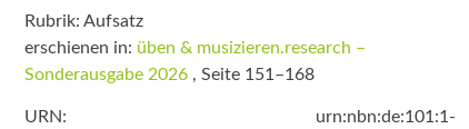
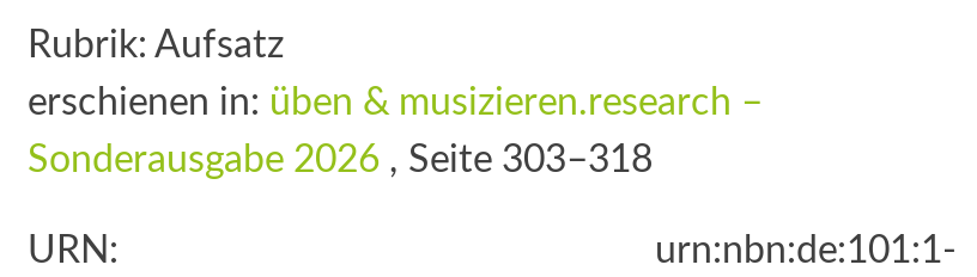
[24,66,315,83] Sonderausgabe 2026, Seite 151–168 -> [28,141,653,179] Sonderausgabe 2026, Seite 303–318

